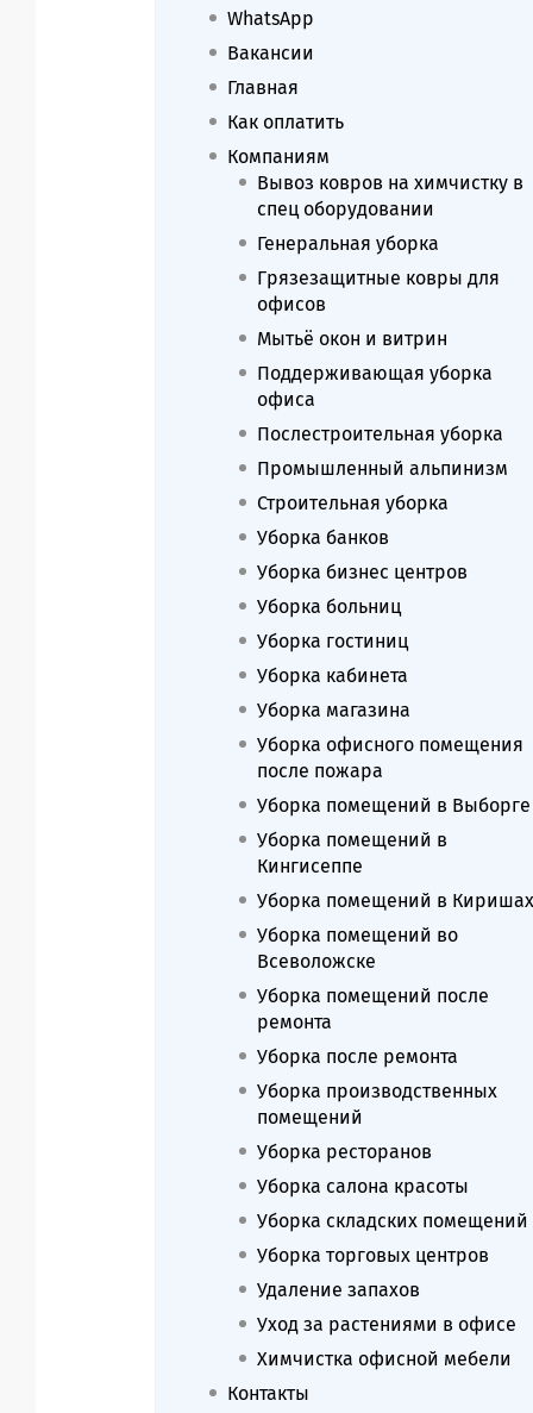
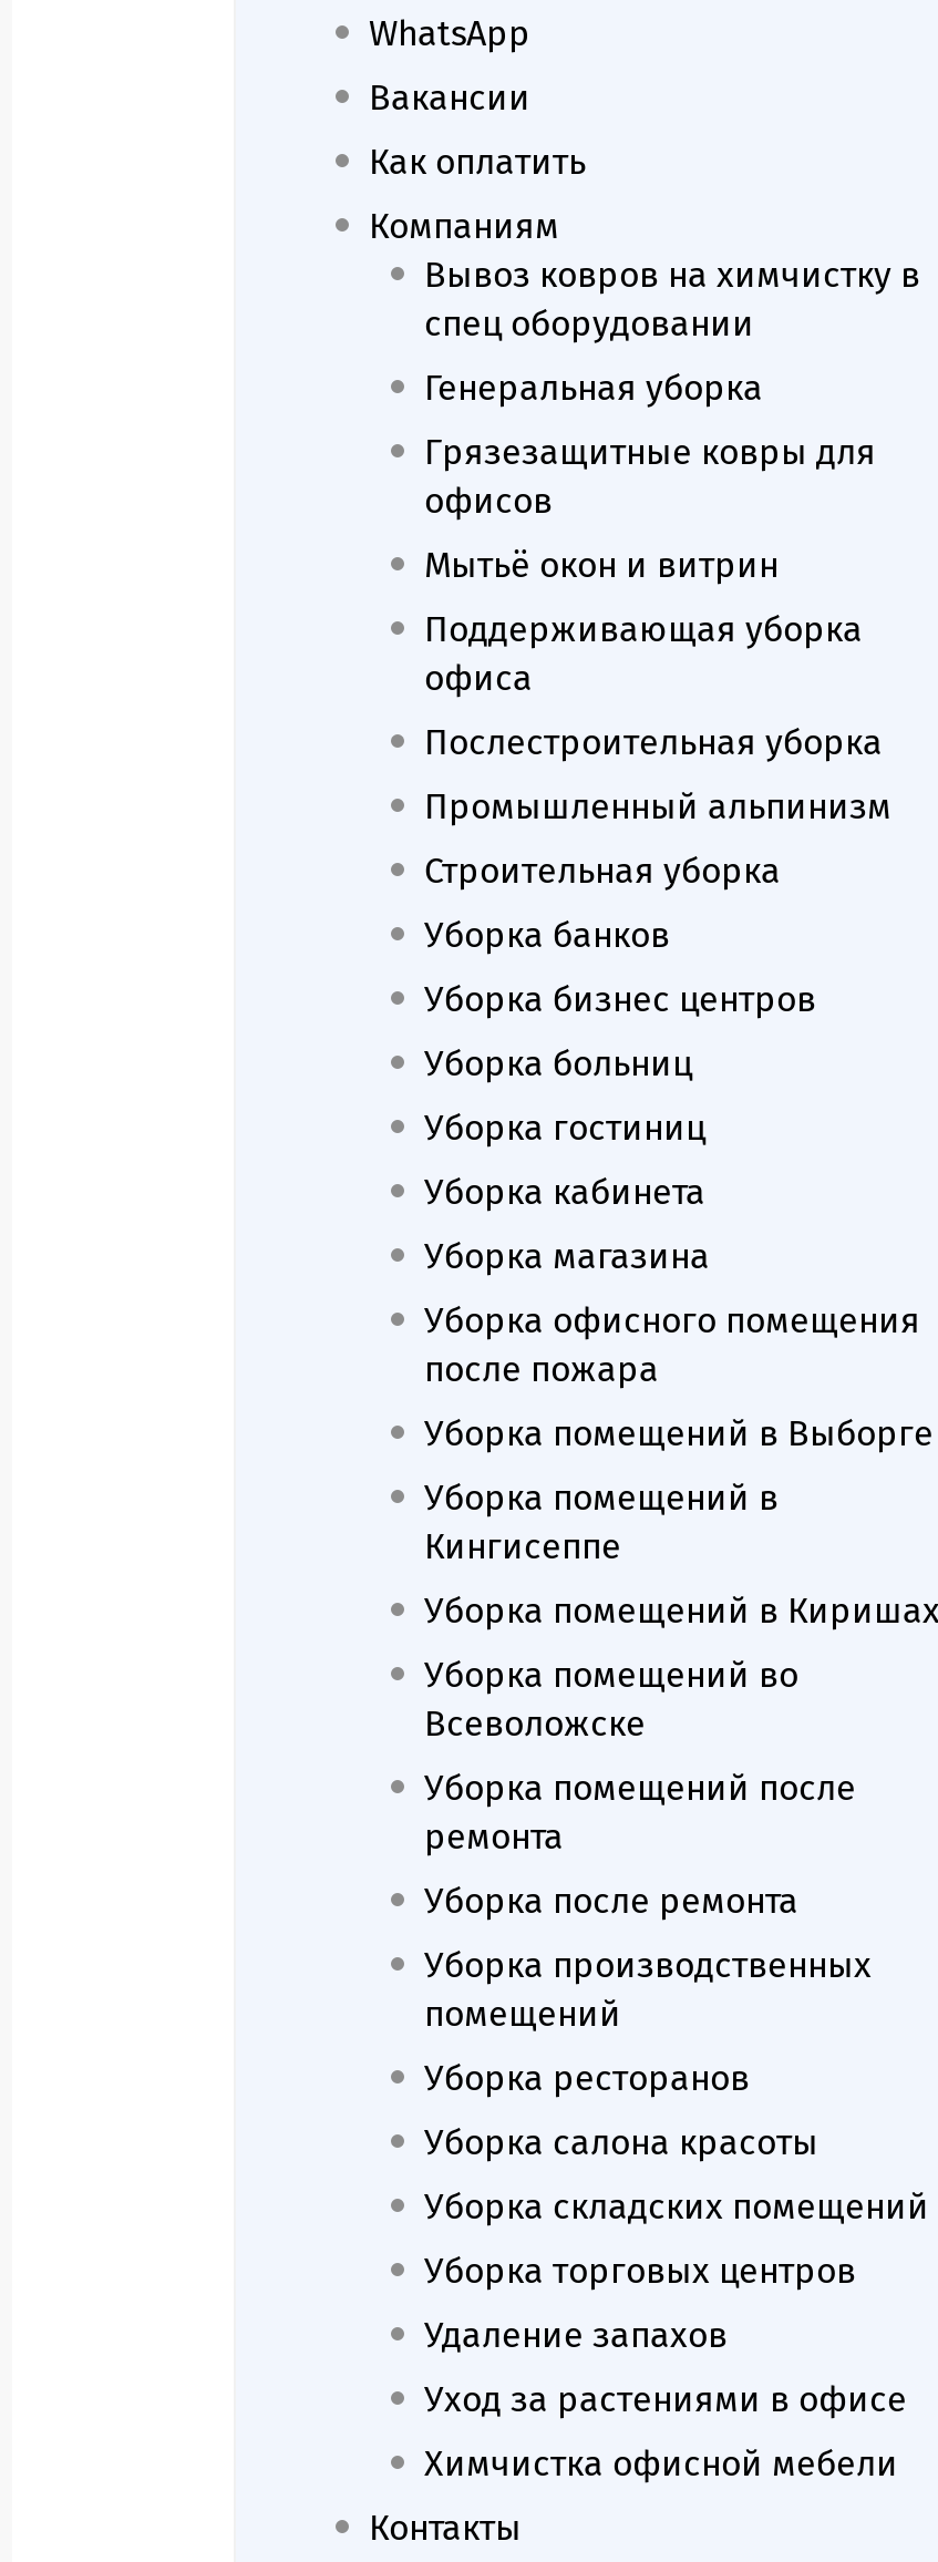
[227,76,299,99] Главная -> none

